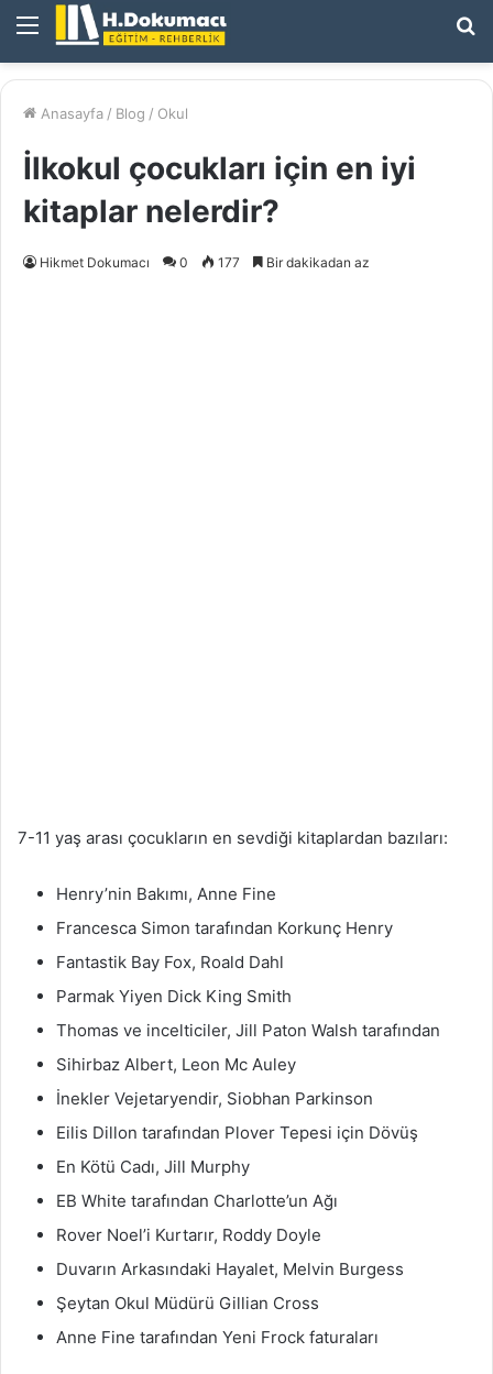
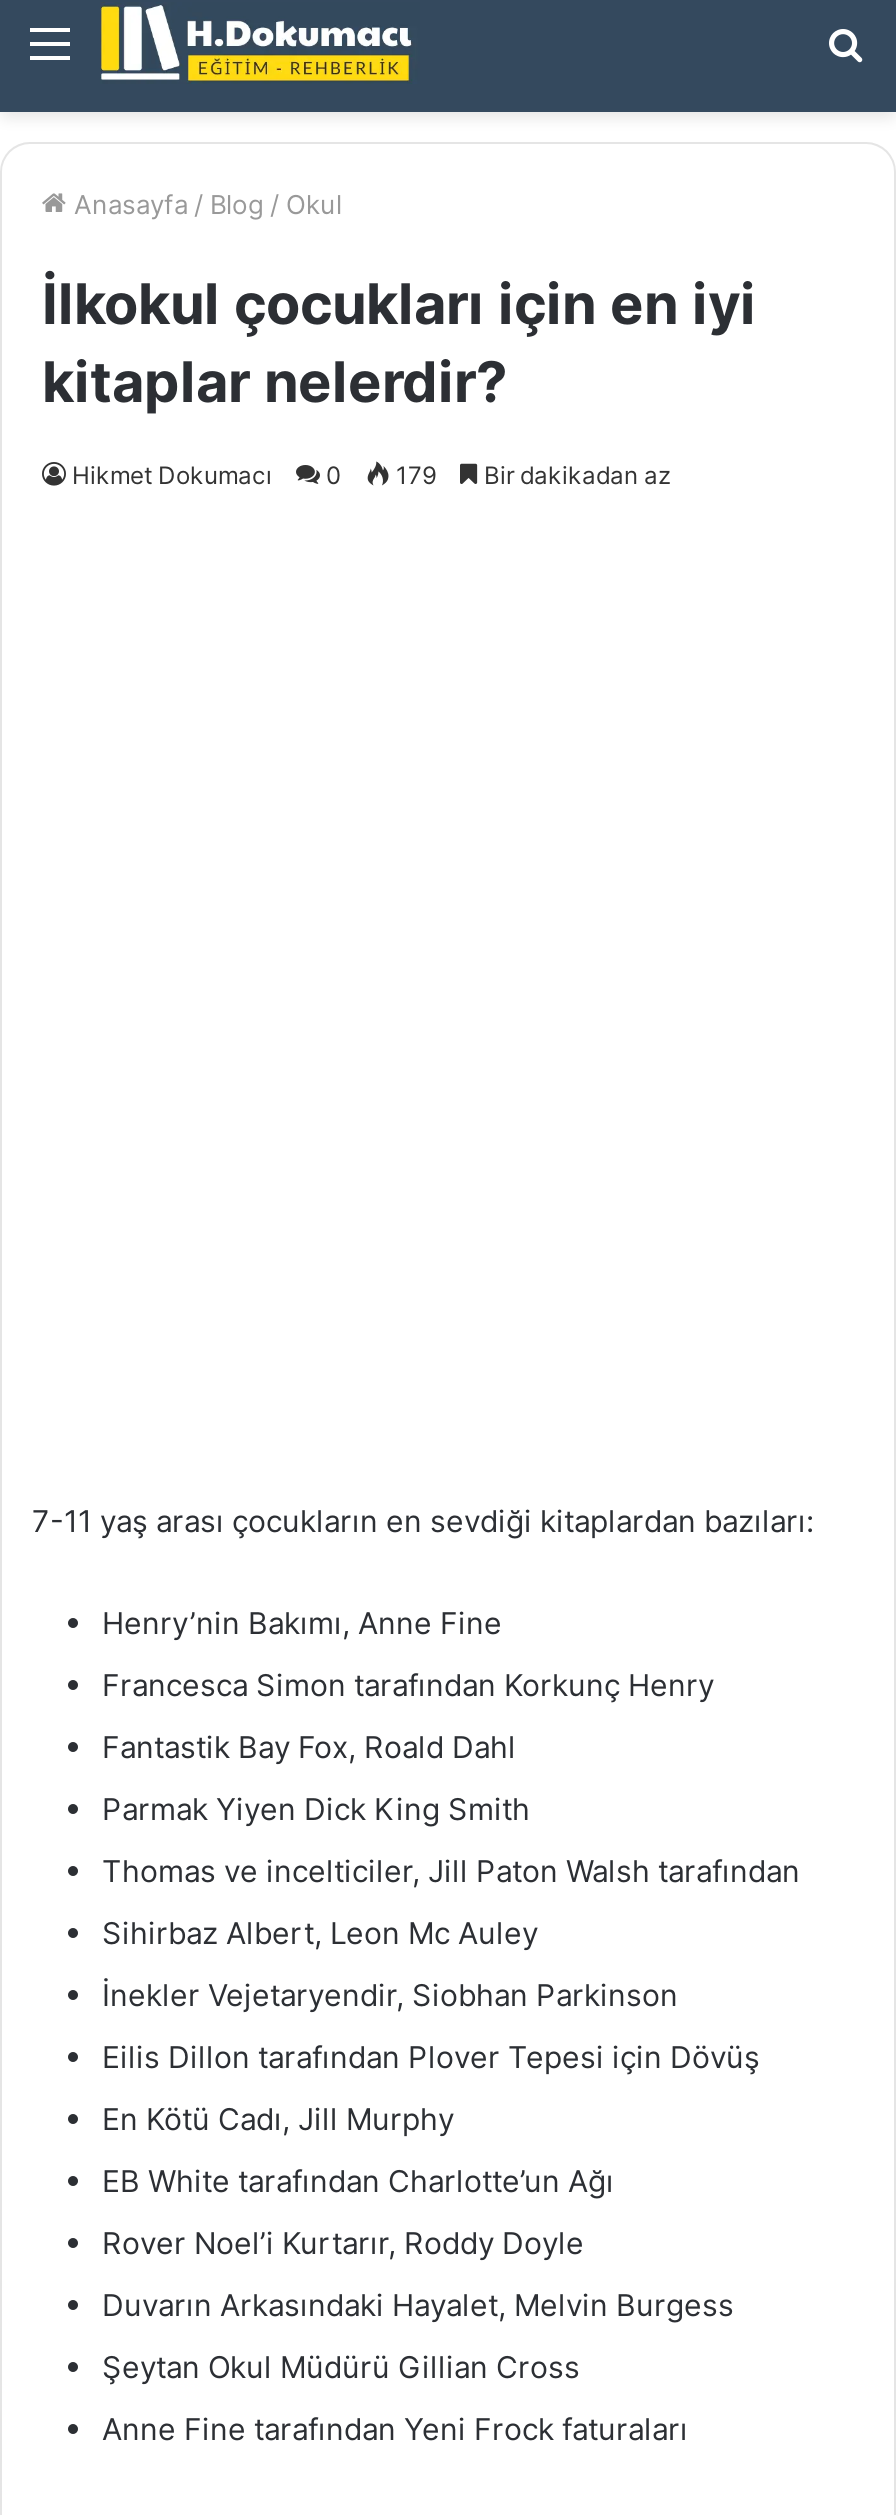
[40,254,370,270] Hikmet Dokumacı 0 177 Bir dakikadan az -> [72,459,672,489] Hikmet Dokumacı 0 179 Bir dakikadan az

